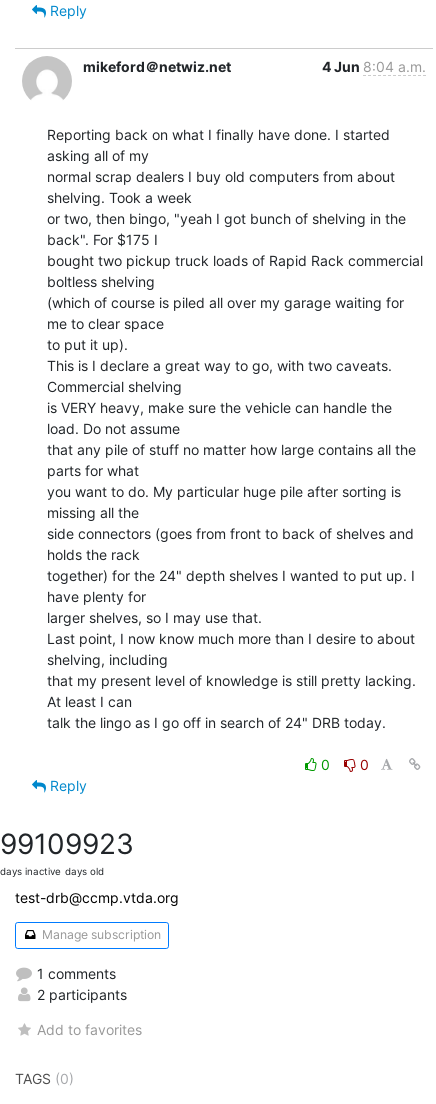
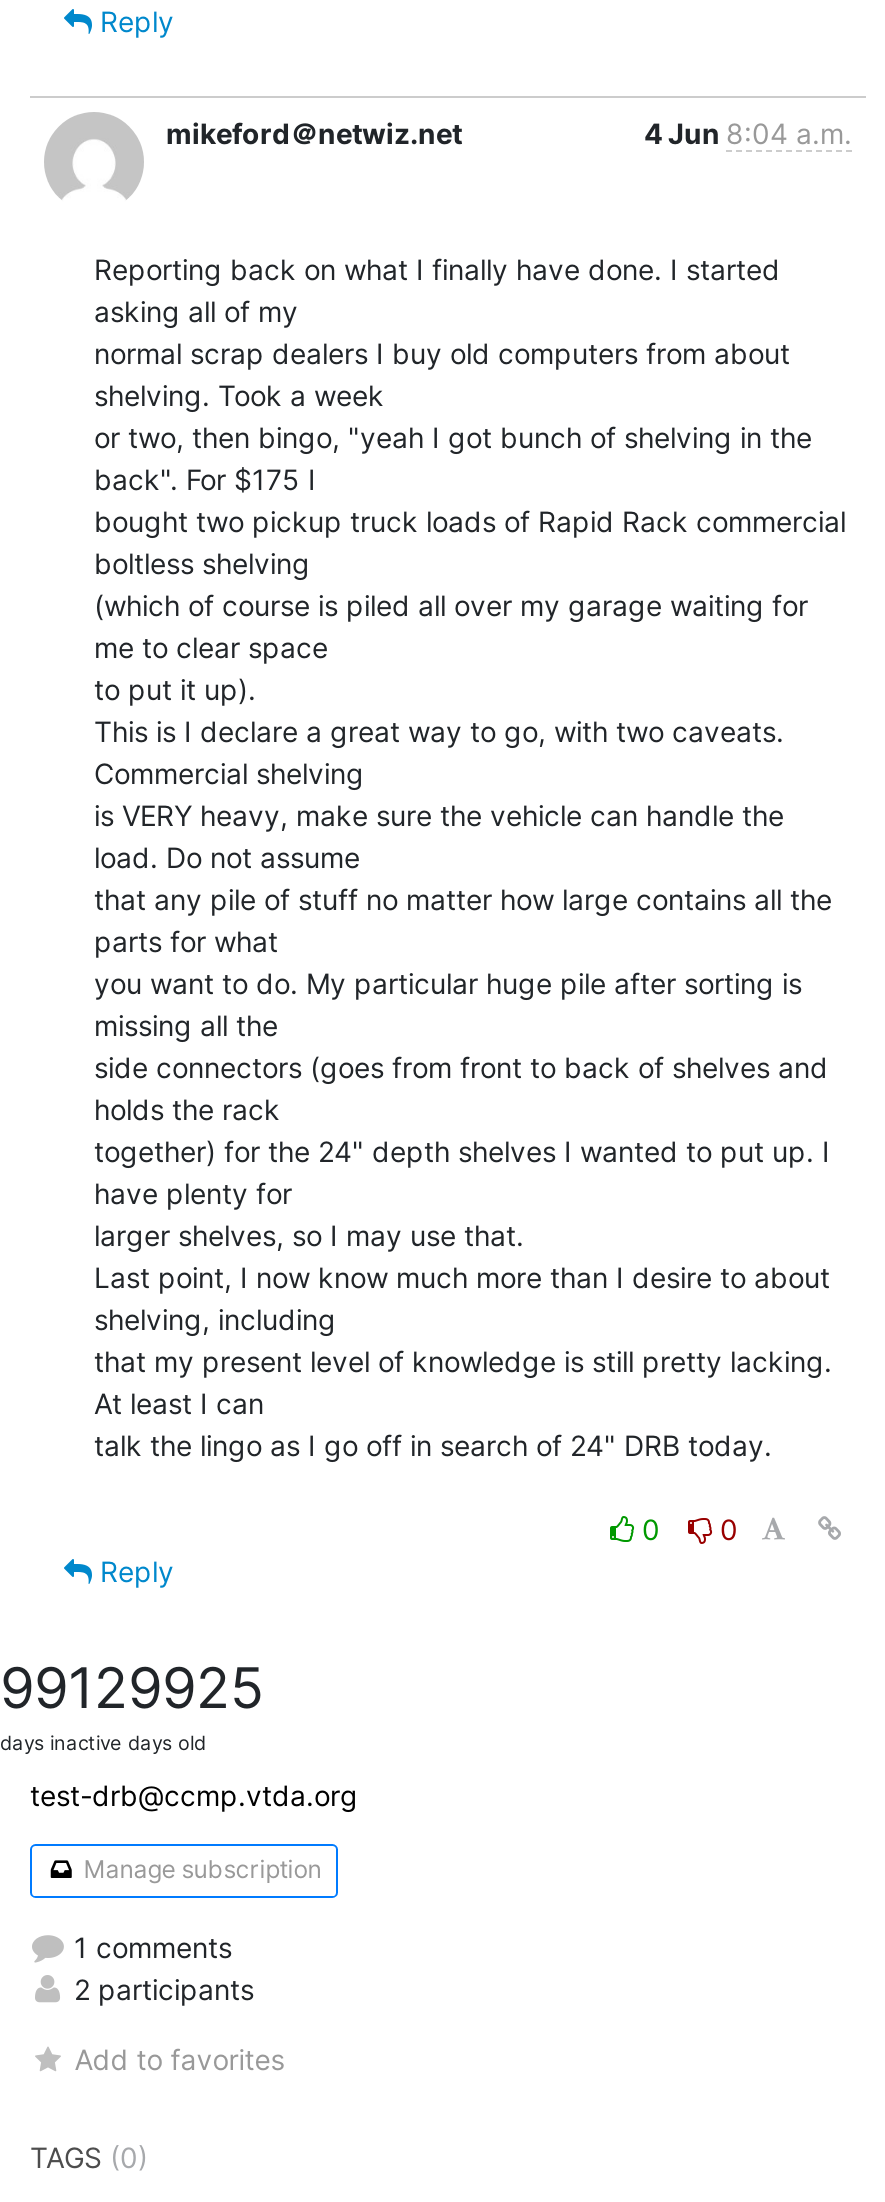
[0,827,65,861] 9910 -> [0,1654,128,1722] 9912
[65,827,134,861] 9923 -> [128,1654,264,1722] 9925

